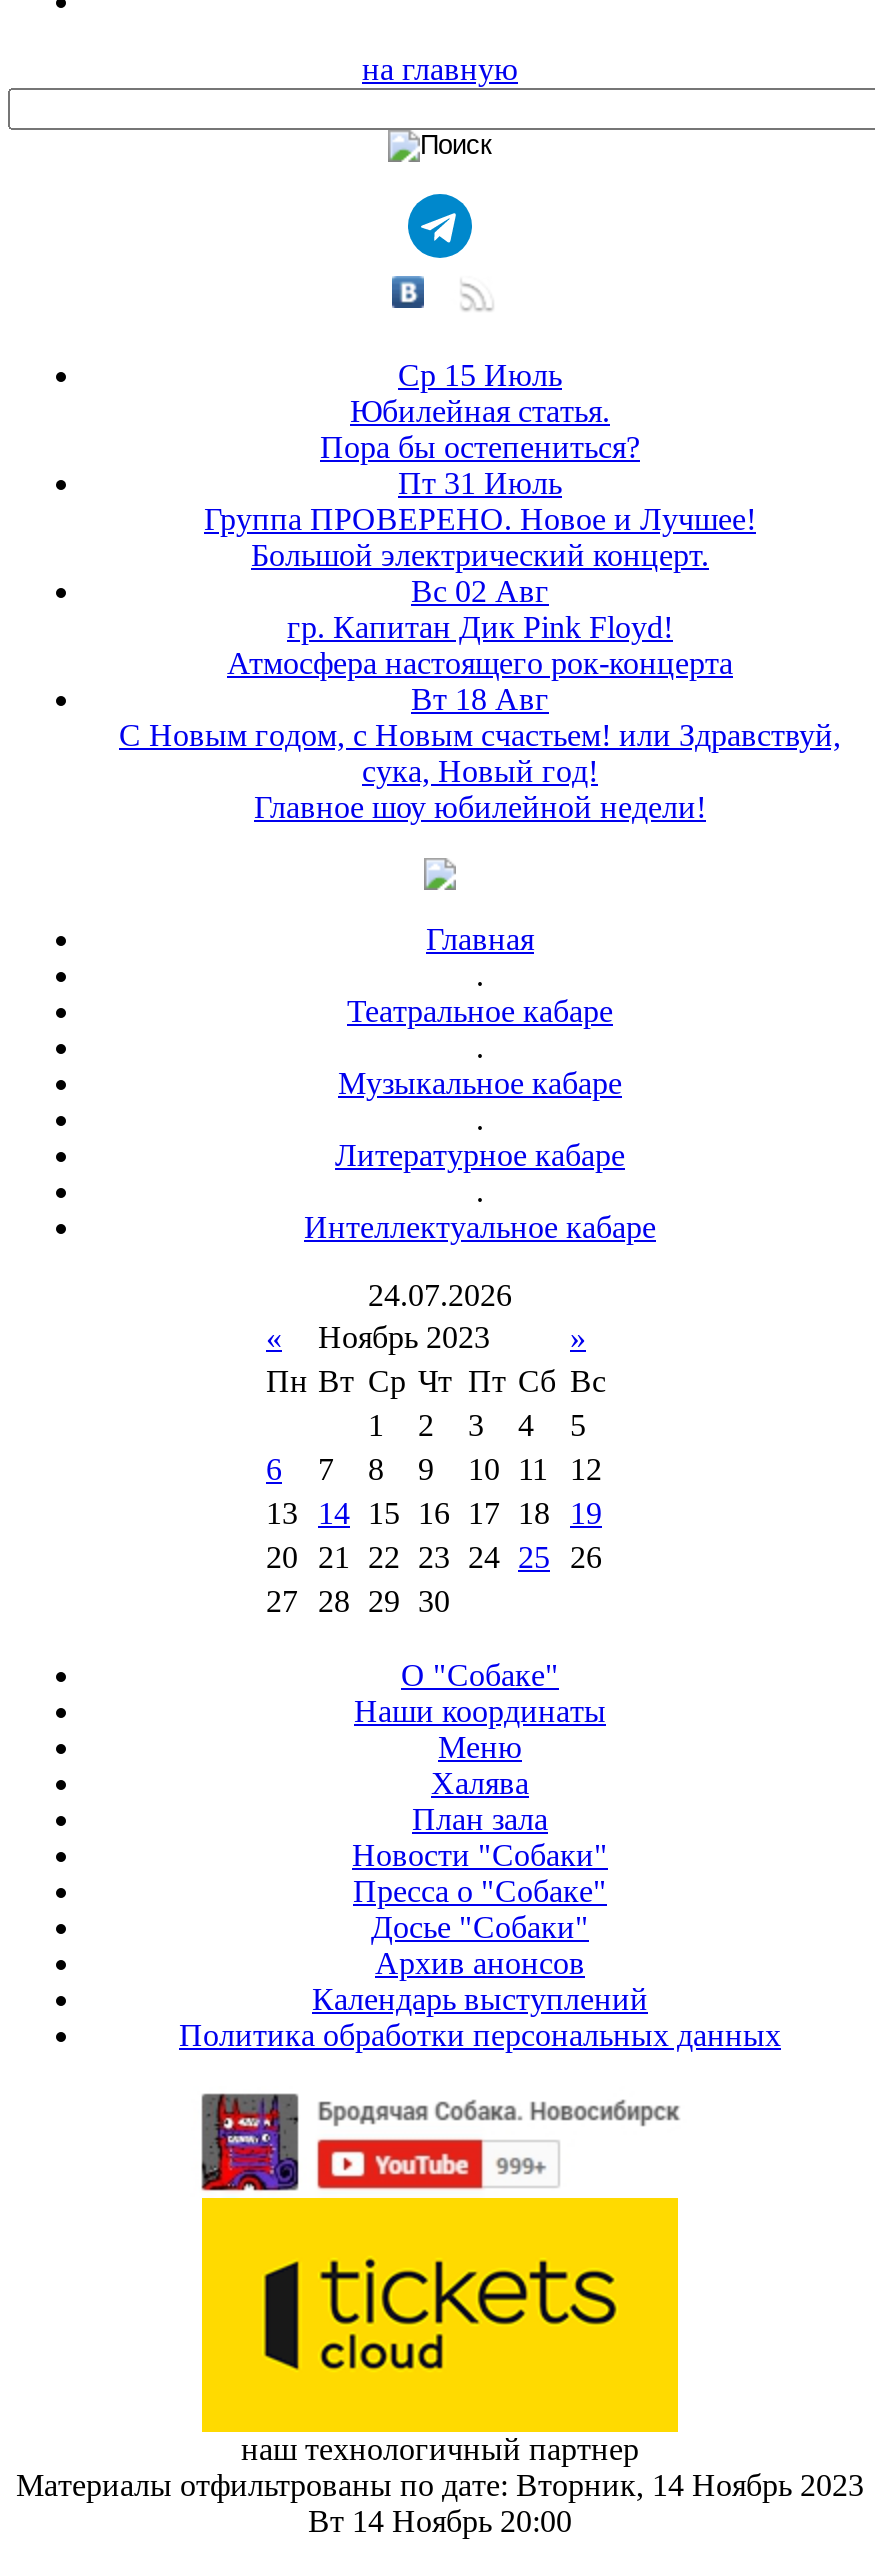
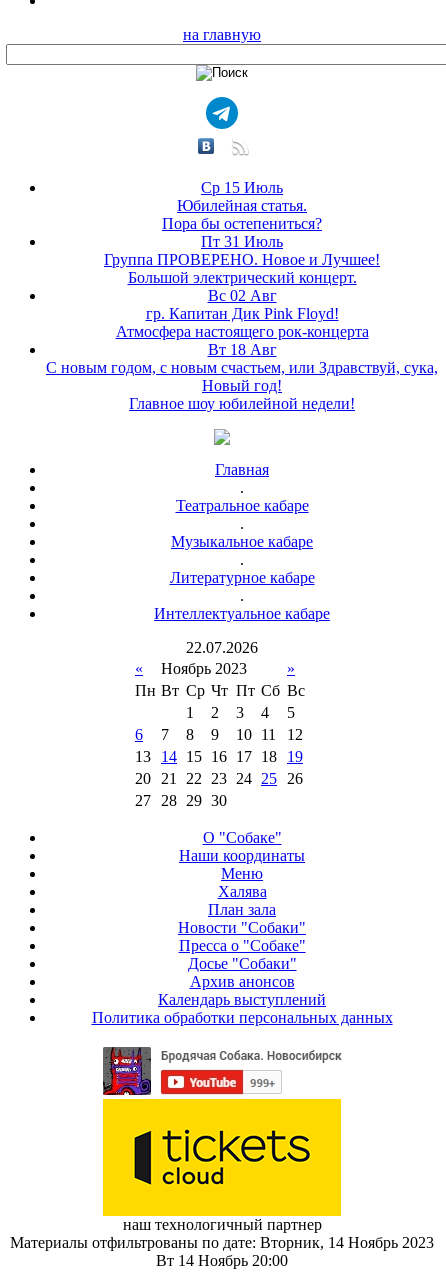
[119,718,841,788] С Новым годом, с Новым счастьем! или Здравствуй, | сука, Новый год! -> [46,359,438,394] С новым годом, с новым счастьем, или Здравствуй, сука, | Новый год!
[368,1278,512,1312] 24.07.2026 -> [186,639,258,656] 22.07.2026

